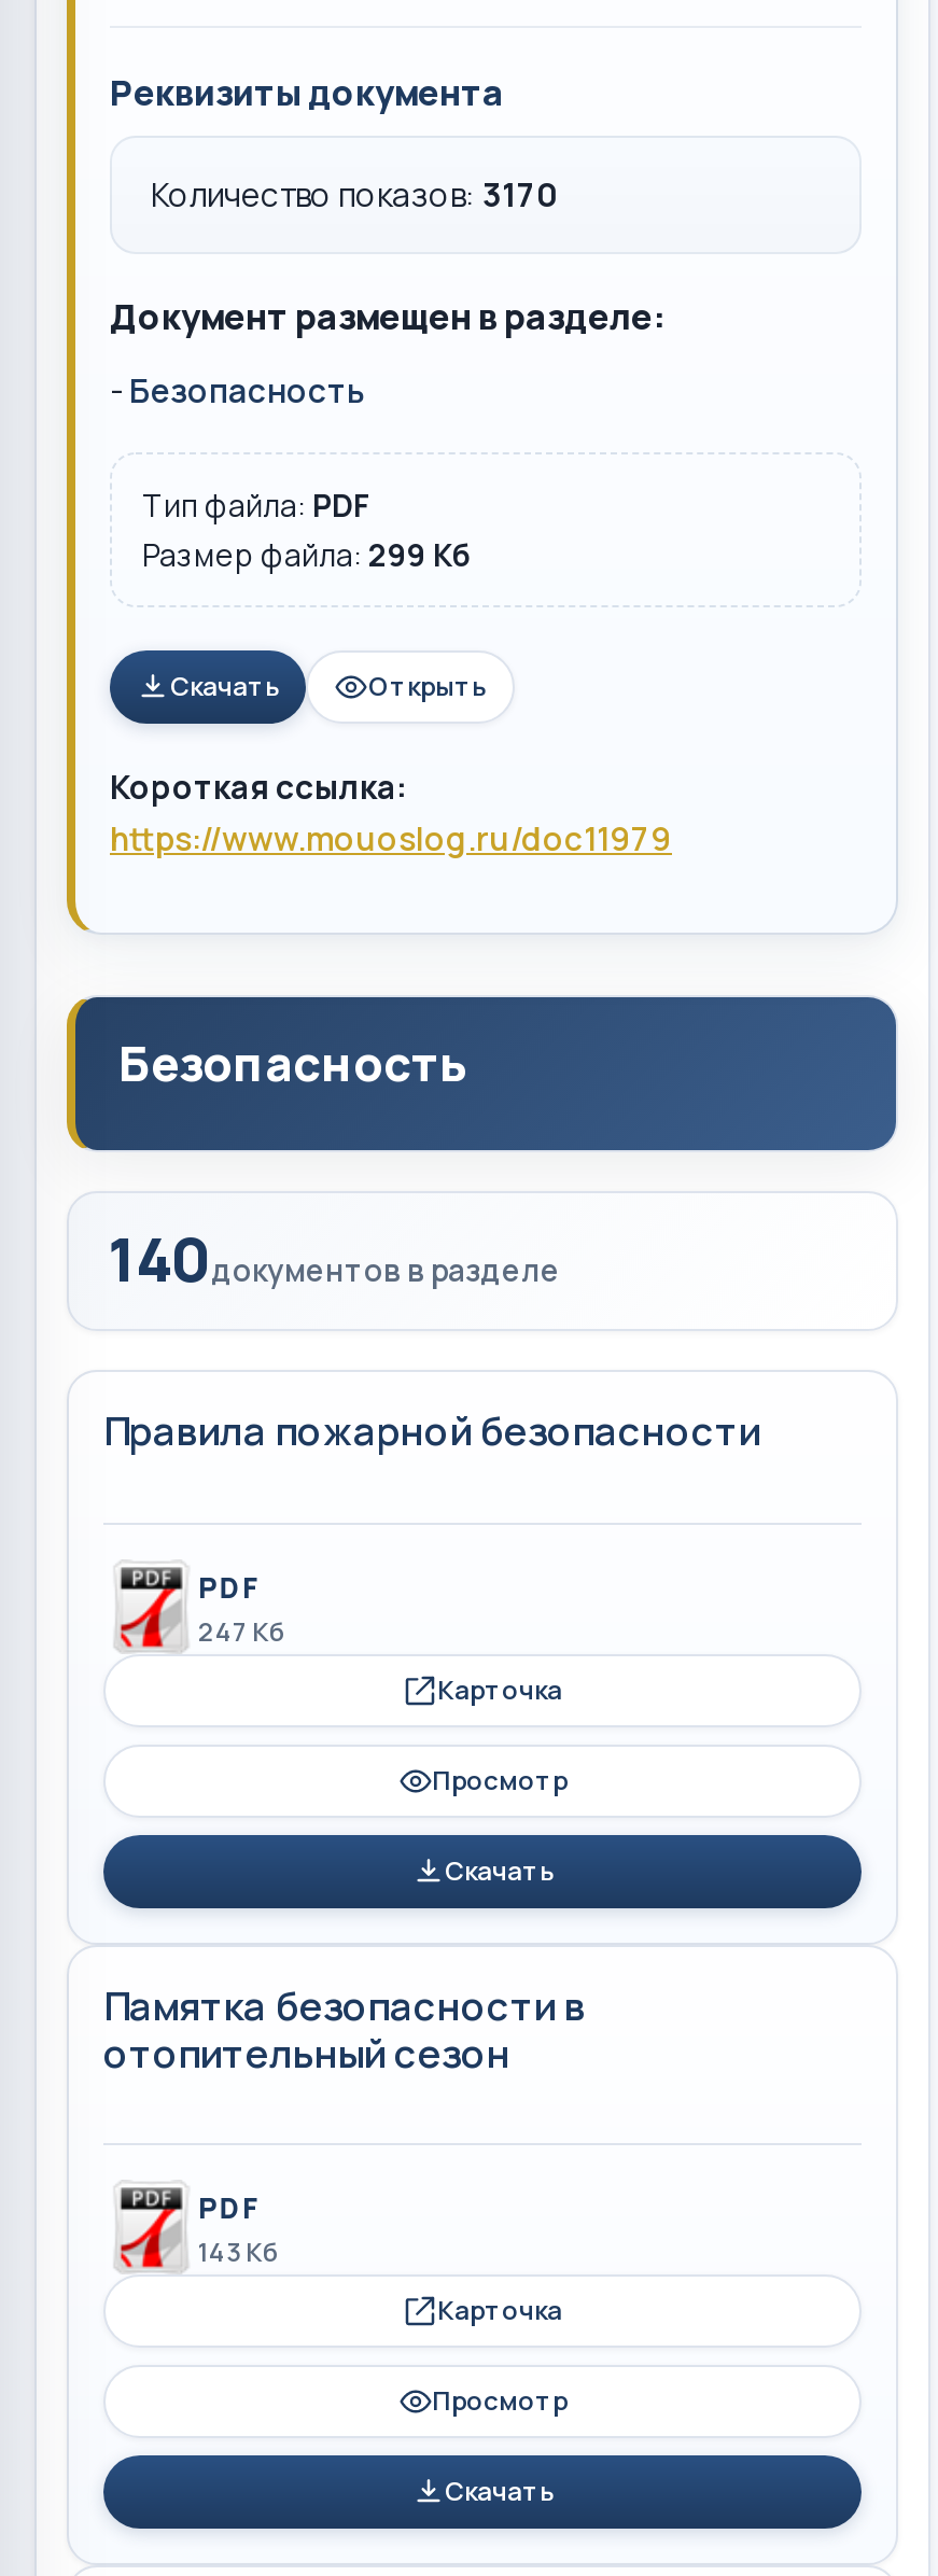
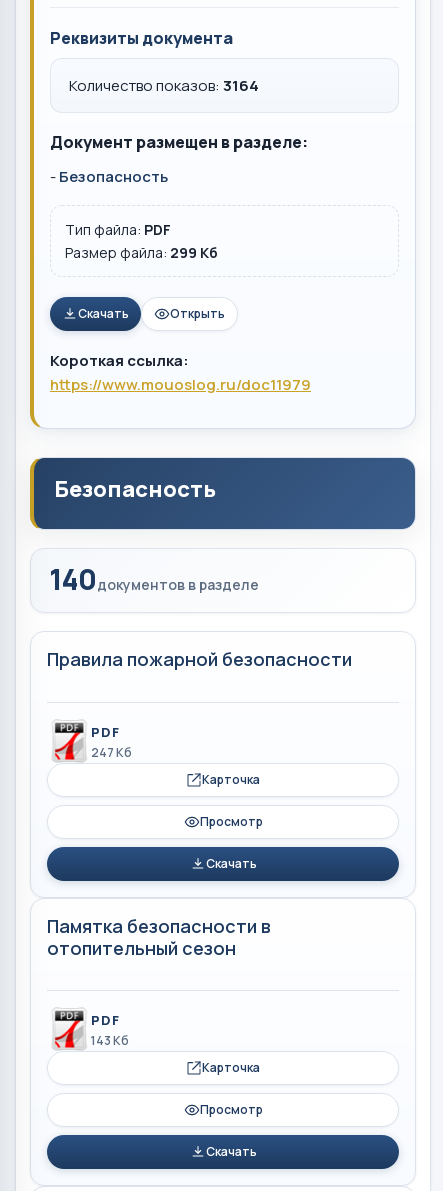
[151,172,558,218] Количество показов: 3170 -> [69,75,259,96] Количество показов: 3164

